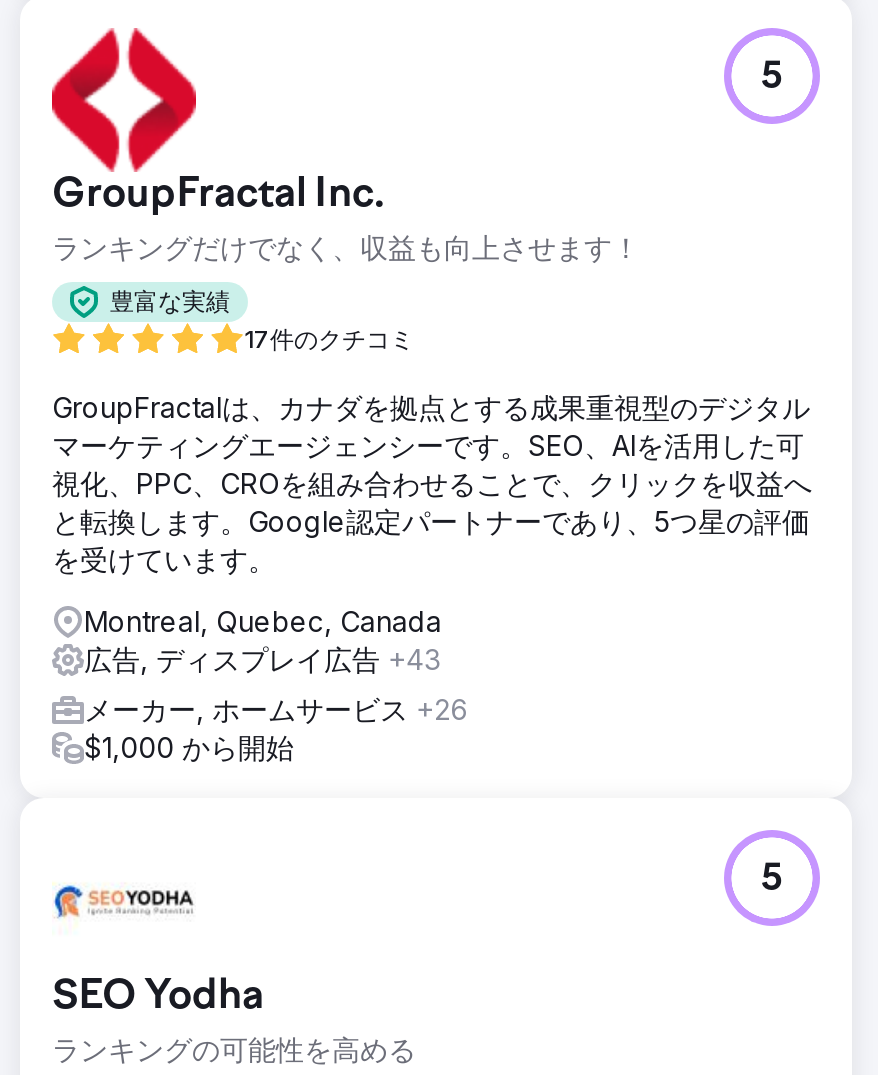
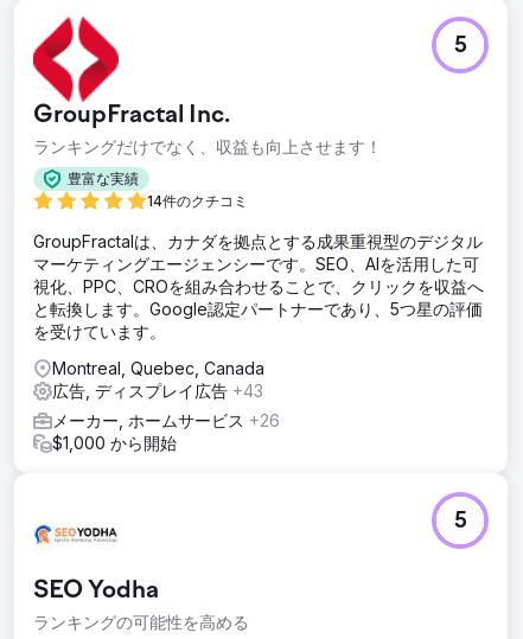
[244,323,414,353] 17件のクチコミ -> [147,192,248,209] 14件のクチコミ

